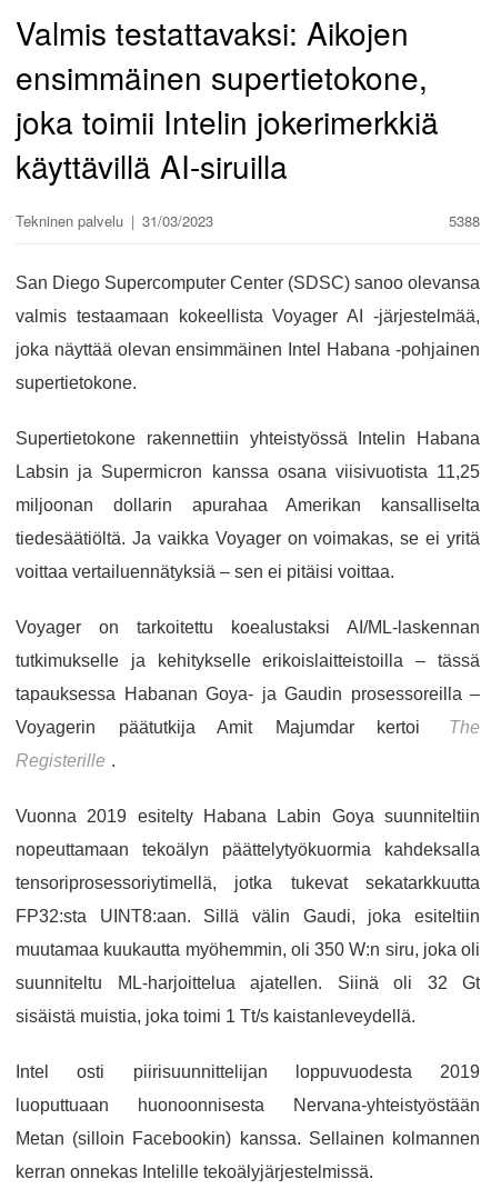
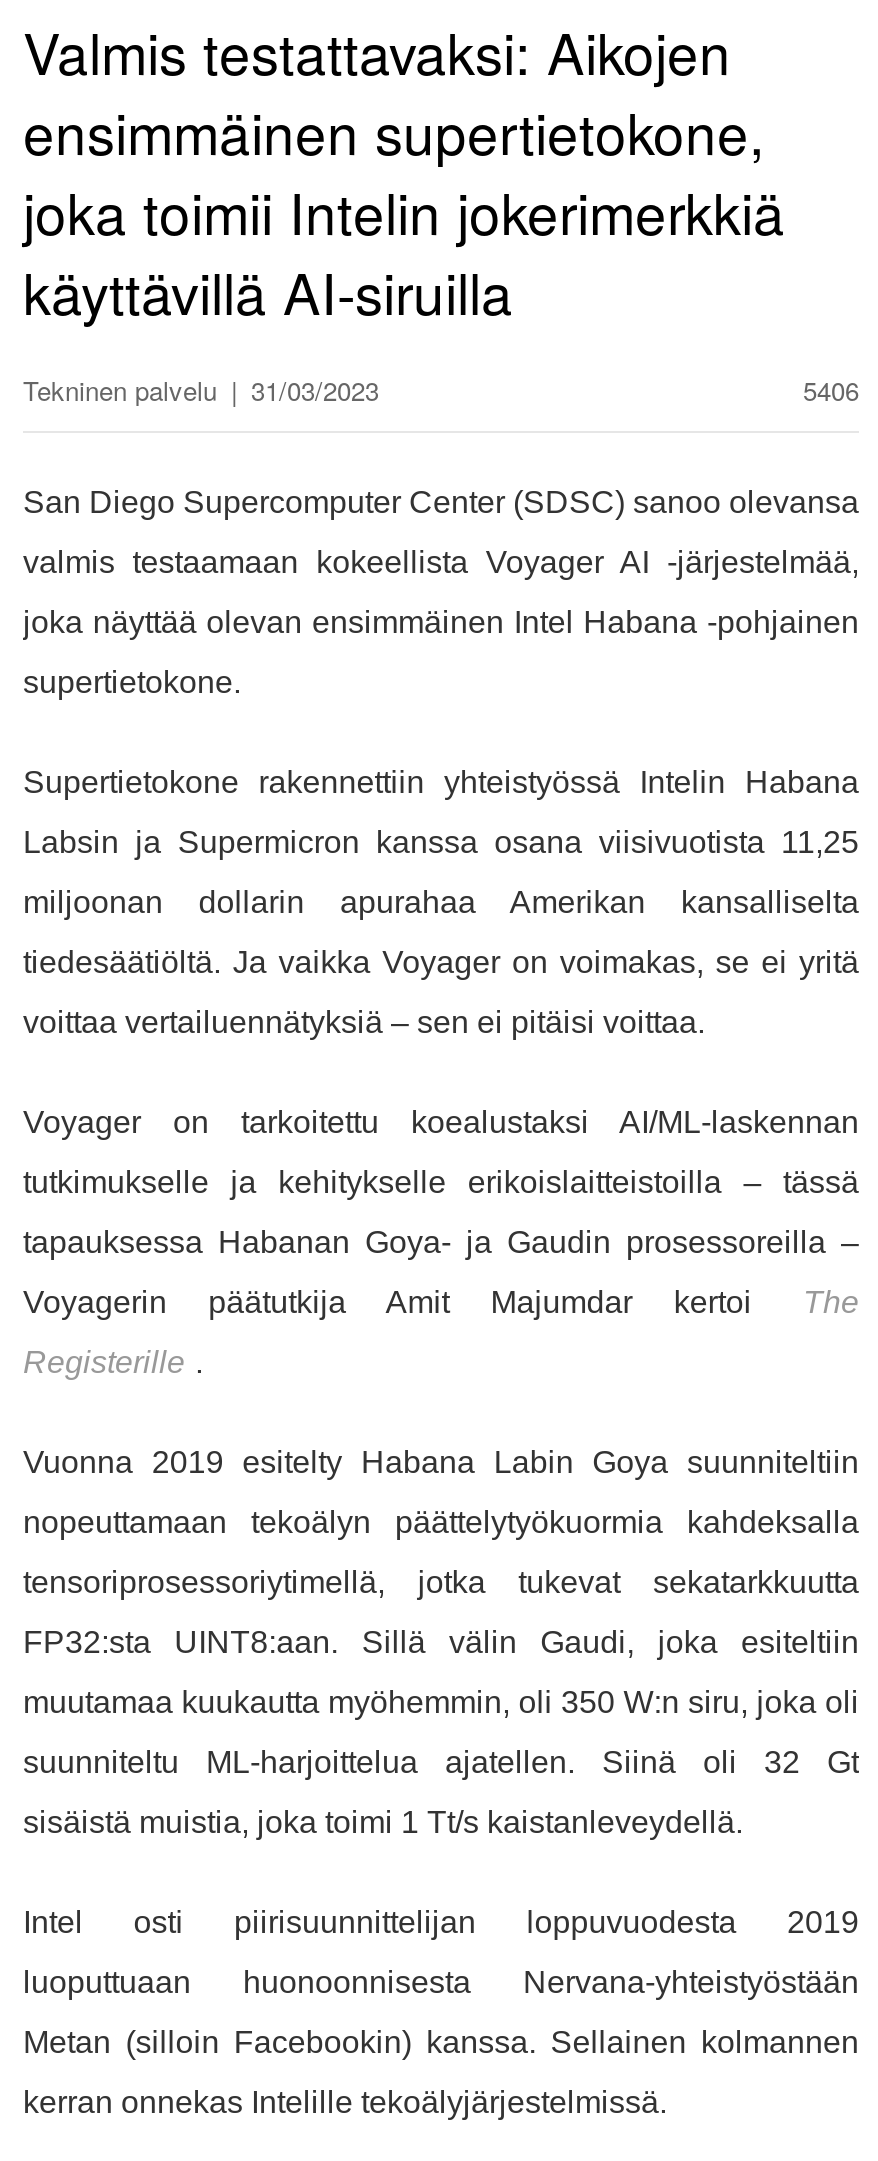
[449,210,480,231] 5388 -> [803,371,859,409] 5406

